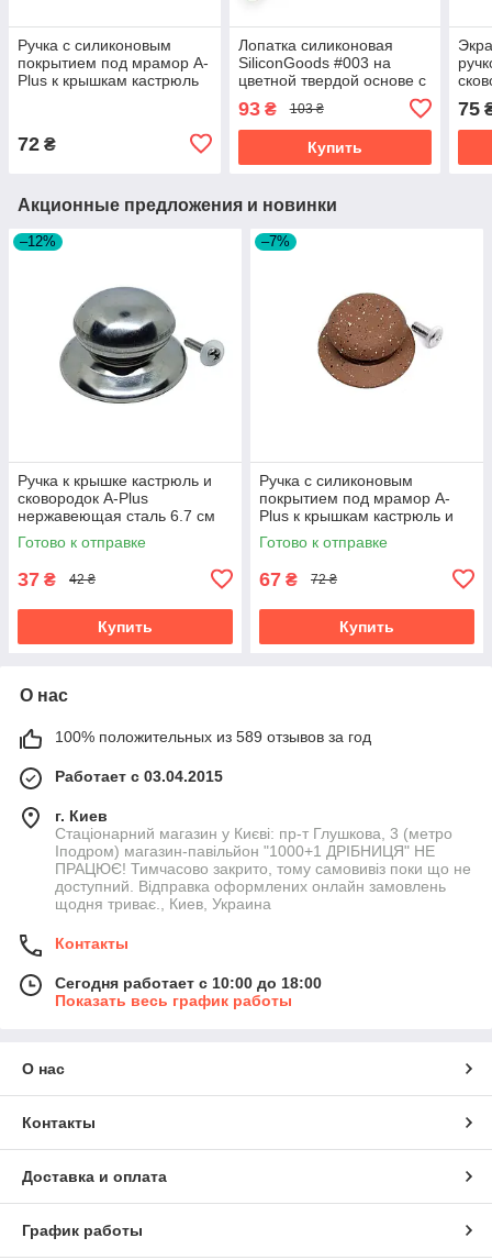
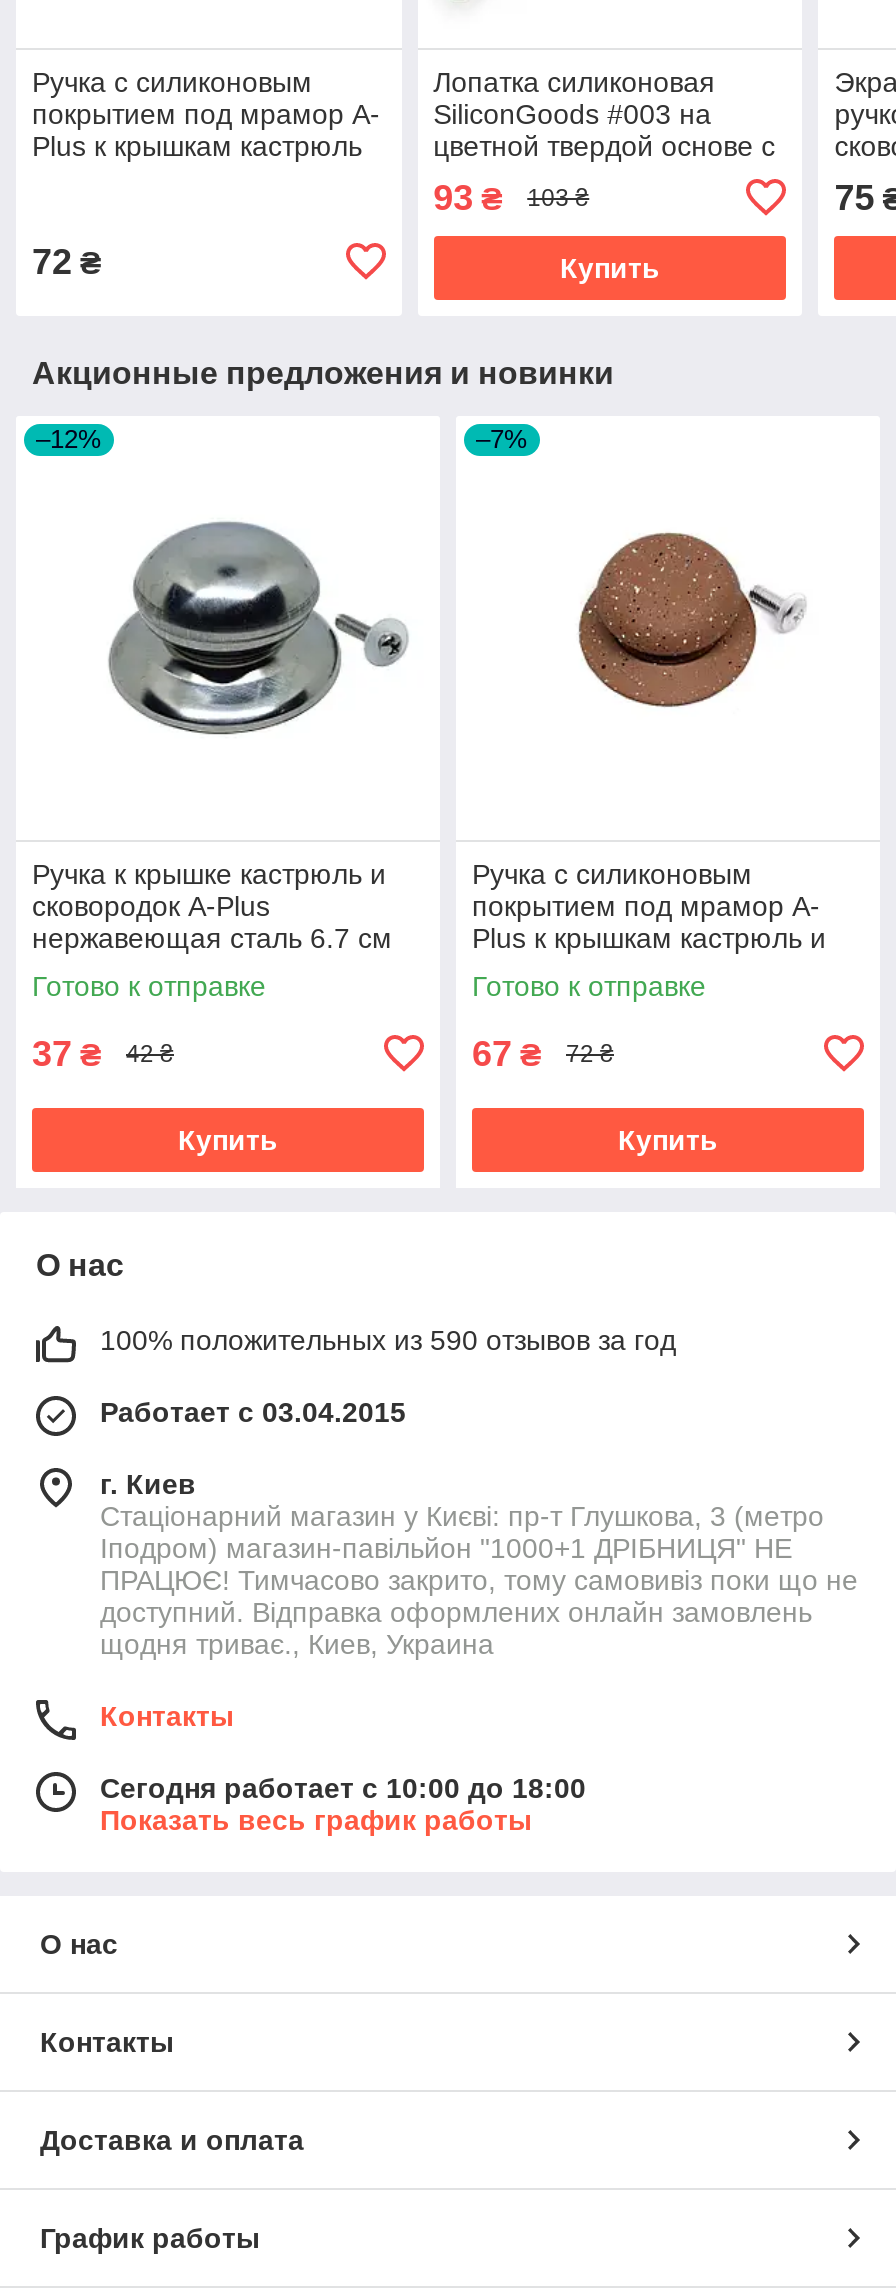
[55,728,371,745] 100% положительных из 589 отзывов за год -> [100,1324,676,1356] 100% положительных из 590 отзывов за год

